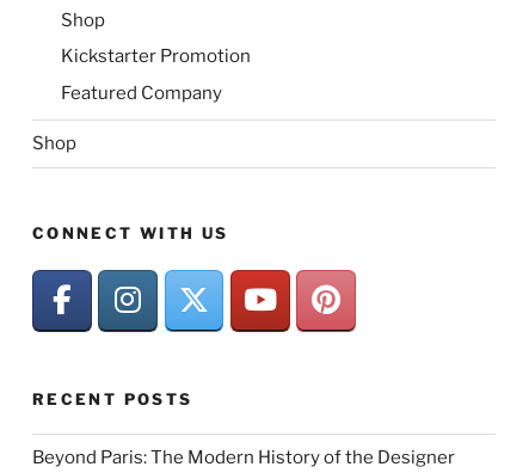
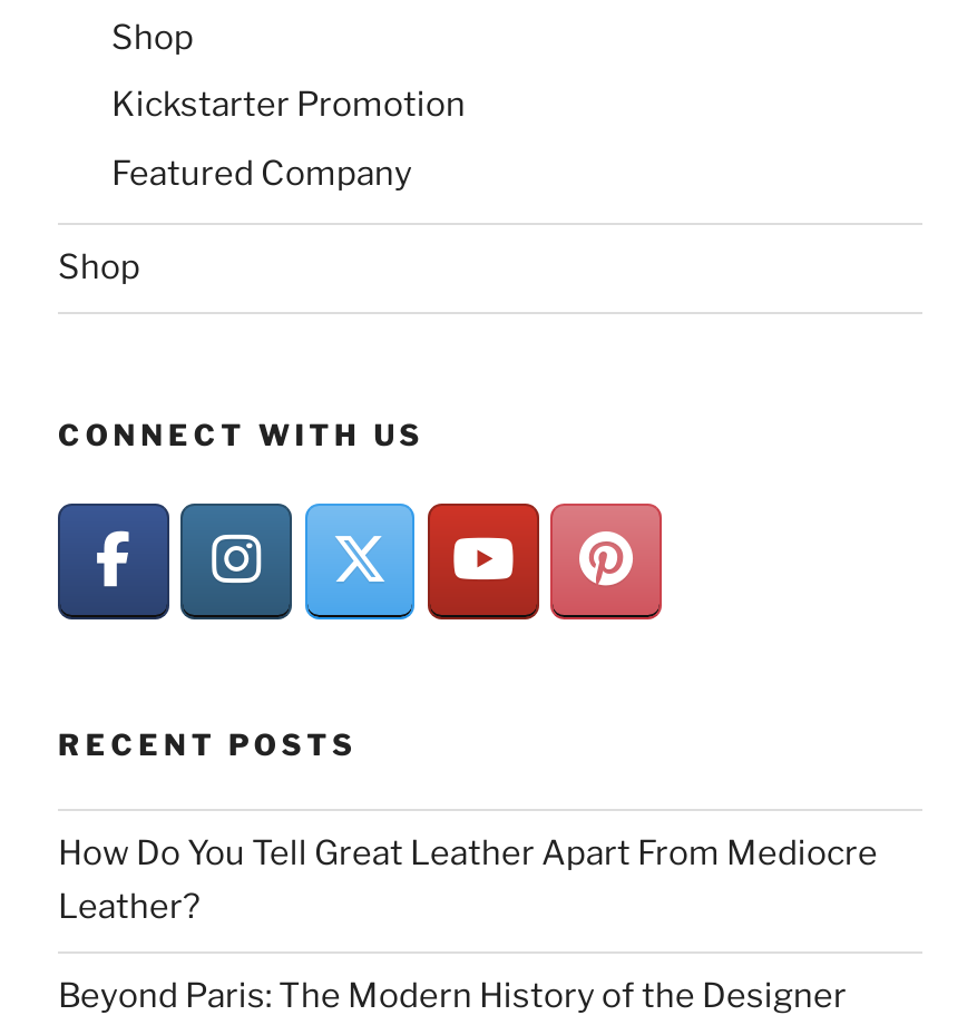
none -> [58,834,878,927] How Do You Tell Great Leather Apart From Mediocre | Leather?

